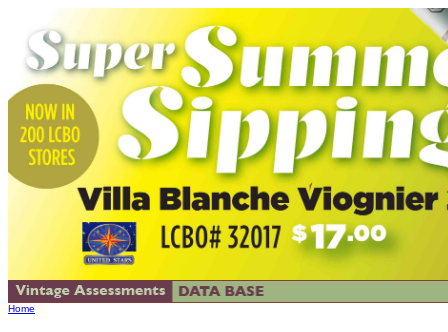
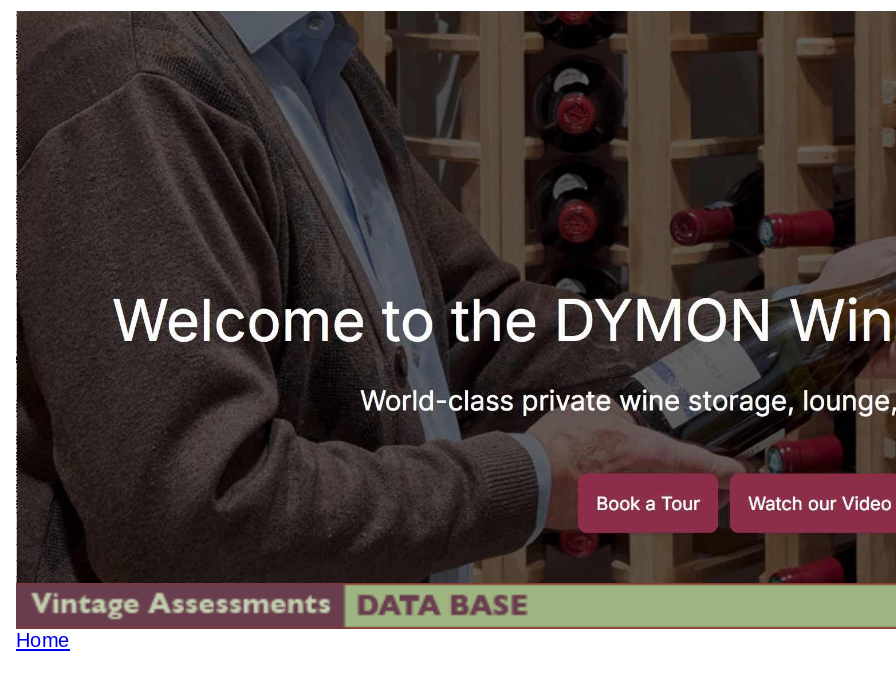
[7,7,445,281] [image] -> [14,9,890,585] [image]

